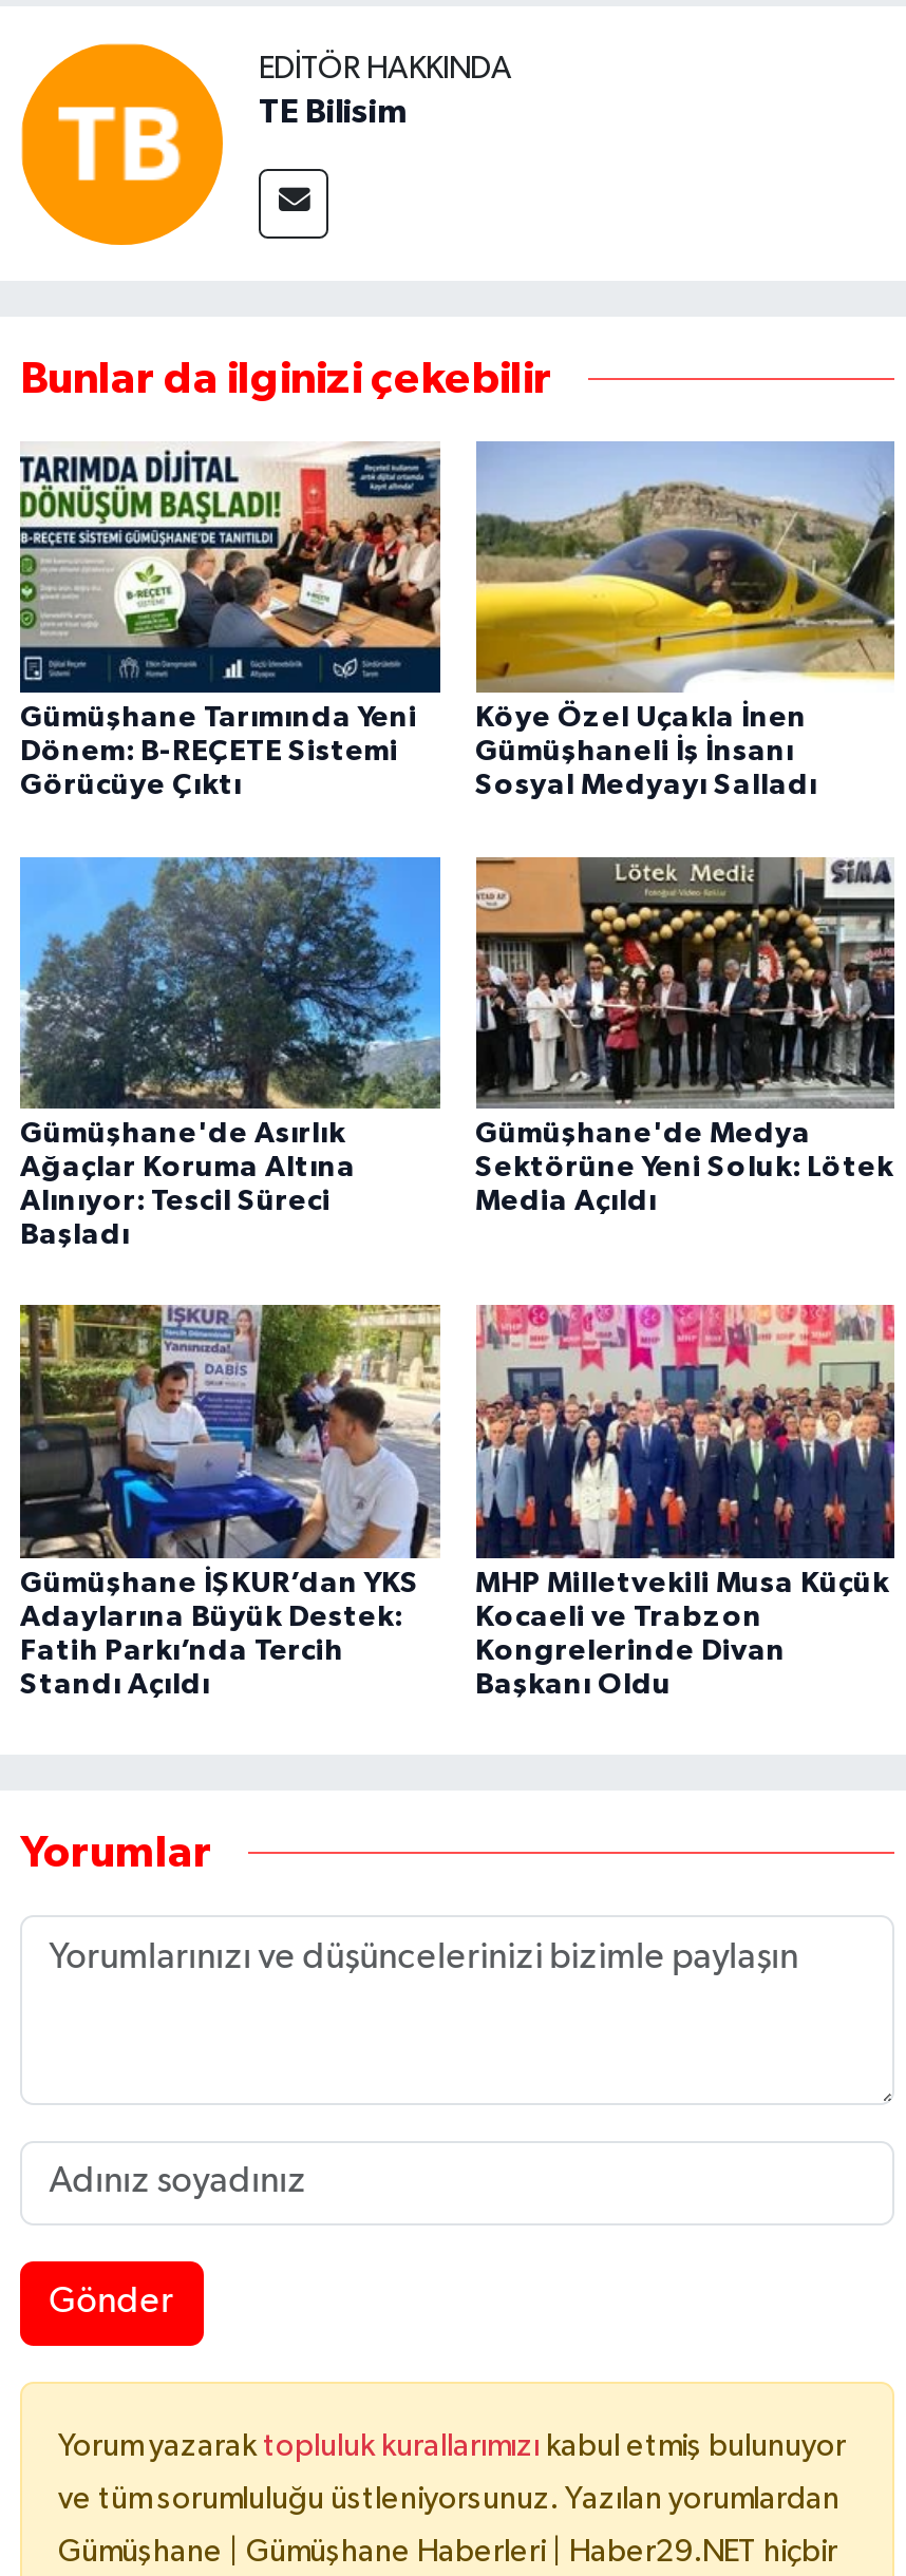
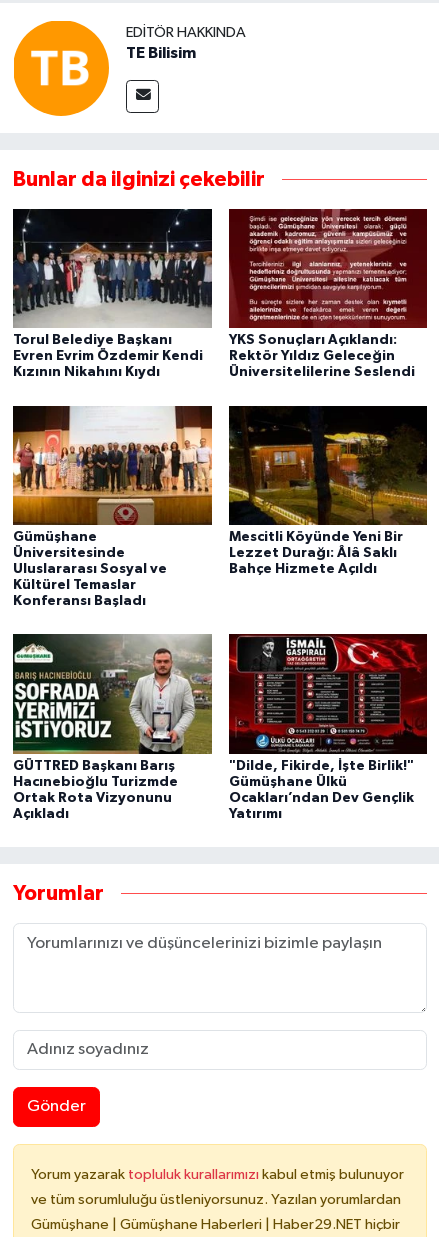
[18,441,442,800] [image] | Gümüşhane Tarımında Yeni | Dönem: B-REÇETE Sistemi | Görücüye Çıktı -> [12,208,213,379] [image] | Torul Belediye Başkanı | Evren Evrim Özdemir Kendi | Kızının Nikahını Kıydı
[474,441,896,800] [image] | Köye Özel Uçakla İnen | Gümüşhaneli İş İnsanı | Sosyal Medyayı Salladı -> [228,208,428,379] [image] | YKS Sonuçları Açıklandı: | Rektör Yıldız Geleceğin | Üniversitelilerine Seslendi
[18,855,442,1250] [image] | Gümüşhane'de Asırlık | Ağaçlar Koruma Altına | Alınıyor: Tescil Süreci | Başladı -> [12,405,213,608] [image] | Gümüşhane | Üniversitesinde | Uluslararası Sosyal ve | Kültürel Temaslar | Konferansı Başladı
[474,855,896,1216] [image] | Gümüşhane'de Medya | Sektörüne Yeni Soluk: Lötek | Media Açıldı -> [228,405,428,576] [image] | Mescitli Köyünde Yeni Bir | Lezzet Durağı: Âlâ Saklı | Bahçe Hizmete Açıldı
[18,1303,440,1699] [image] | Gümüşhane İŞKUR’dan YKS | Adaylarına Büyük Destek: | Fatih Parkı’nda Tercih | Standı Açıldı -> [12,633,213,821] [image] | GÜTTRED Başkanı Barış | Hacınebioğlu Turizmde | Ortak Rota Vizyonunu | Açıkladı
[474,1303,896,1699] [image] | MHP Milletvekili Musa Küçük | Kocaeli ve Trabzon | Kongrelerinde Divan | Başkanı Oldu -> [228,633,428,821] [image] | "Dilde, Fikirde, İşte Birlik!" | Gümüşhane Ülkü | Ocakları’ndan Dev Gençlik | Yatırımı

